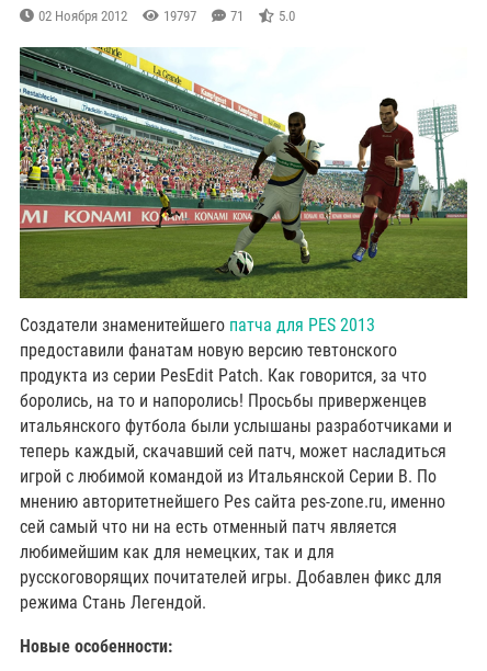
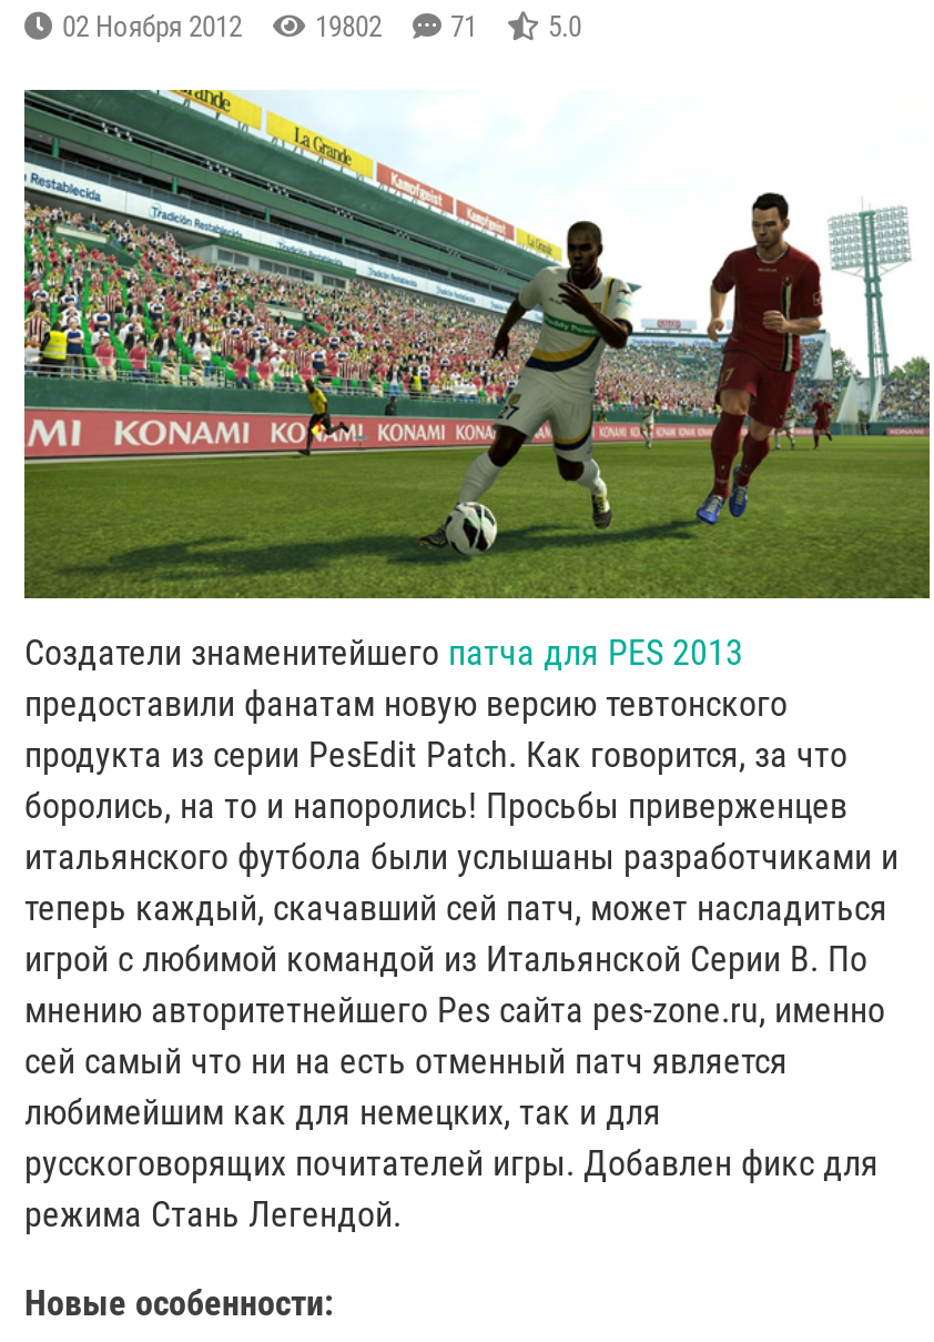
[163,8,196,24] 19797 -> [315,10,382,43] 19802

